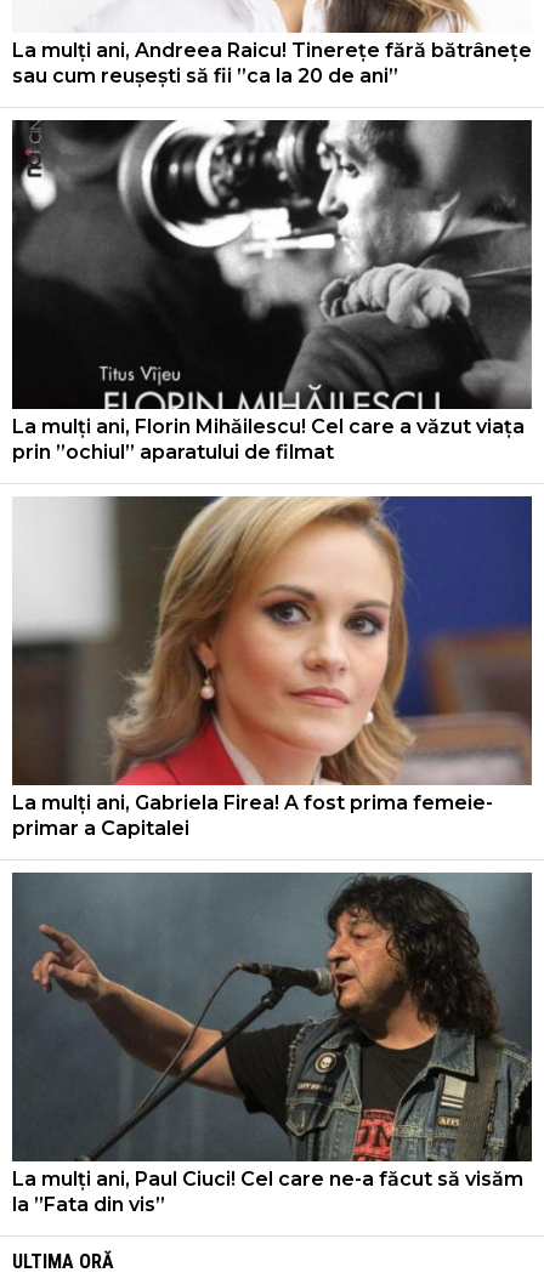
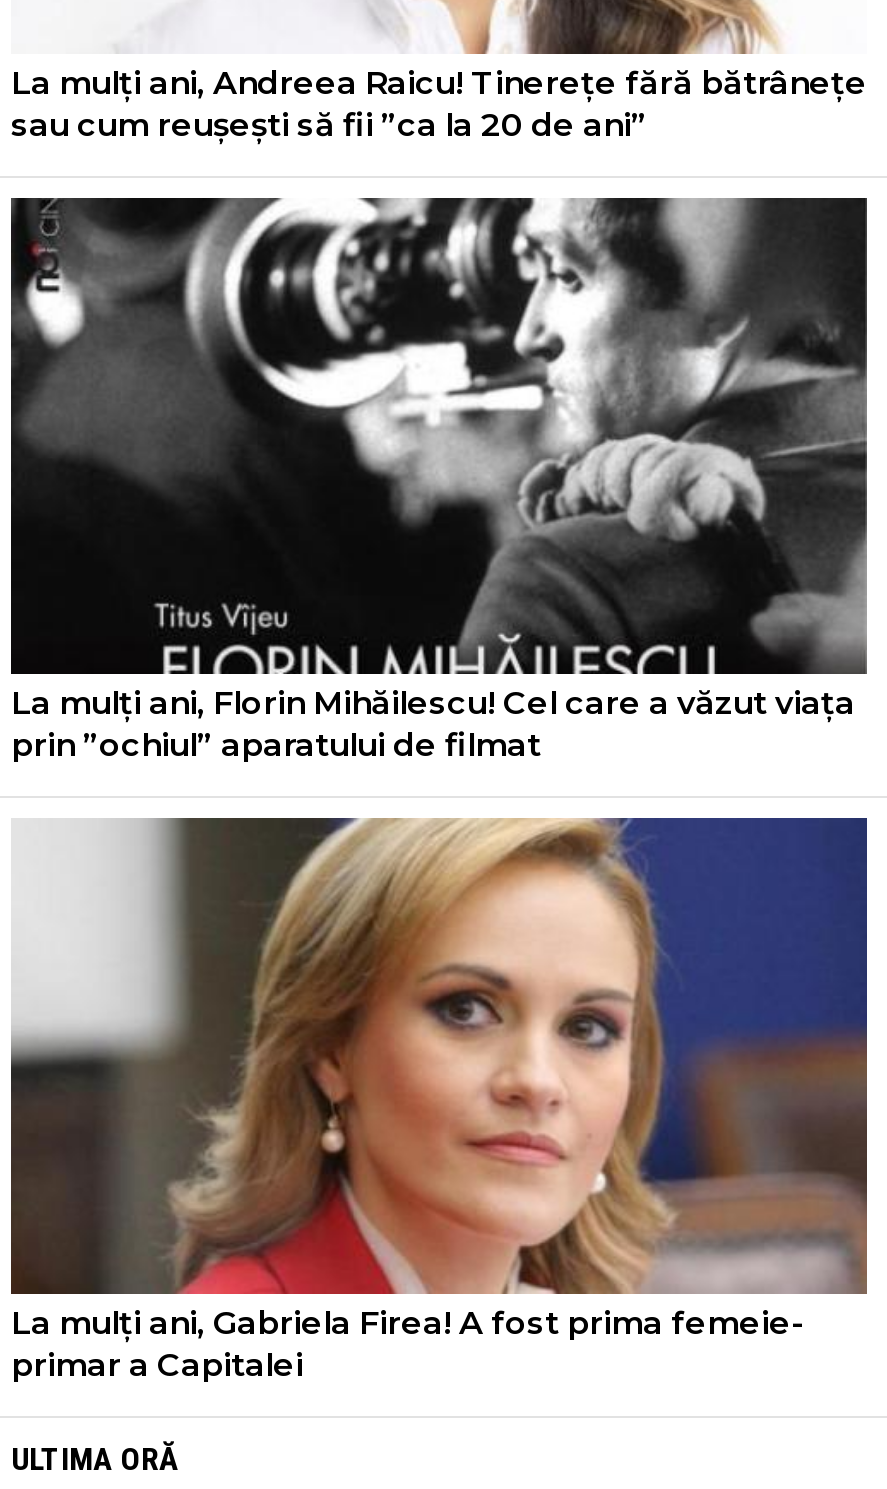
[11,871,533,1216] [image] | La mulți ani, Paul Ciuci! Cel care ne-a făcut să visăm | la ”Fata din vis” -> none

